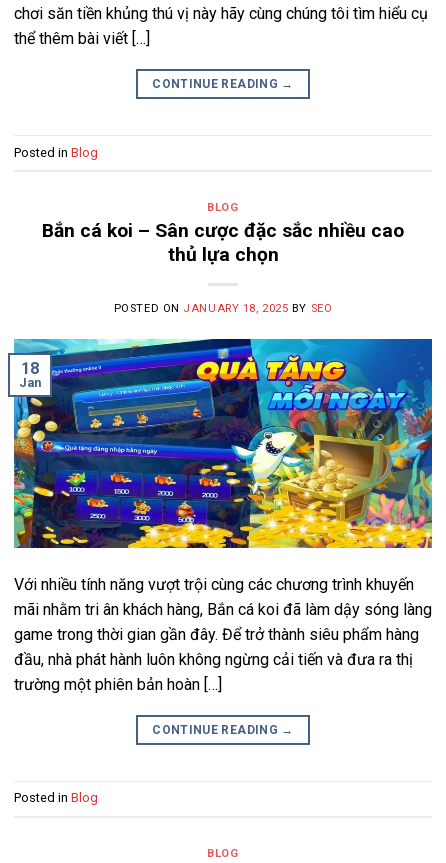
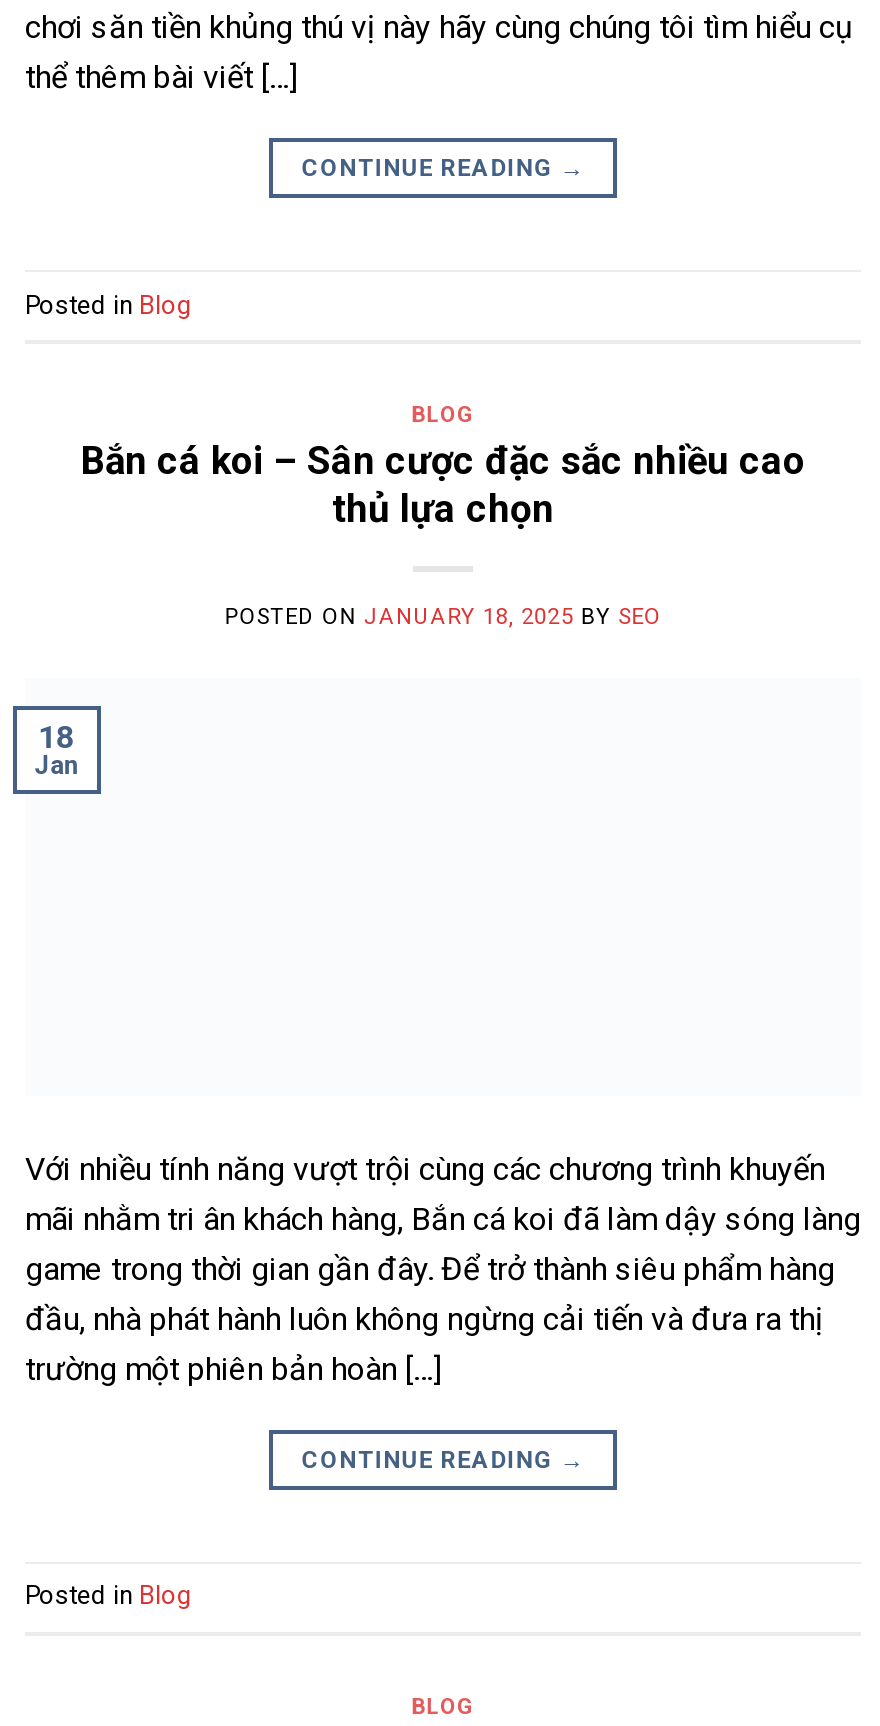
[13,338,433,549] [image] -> none

